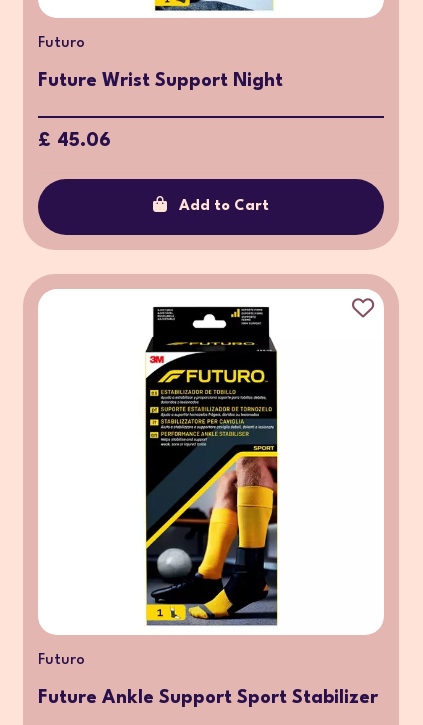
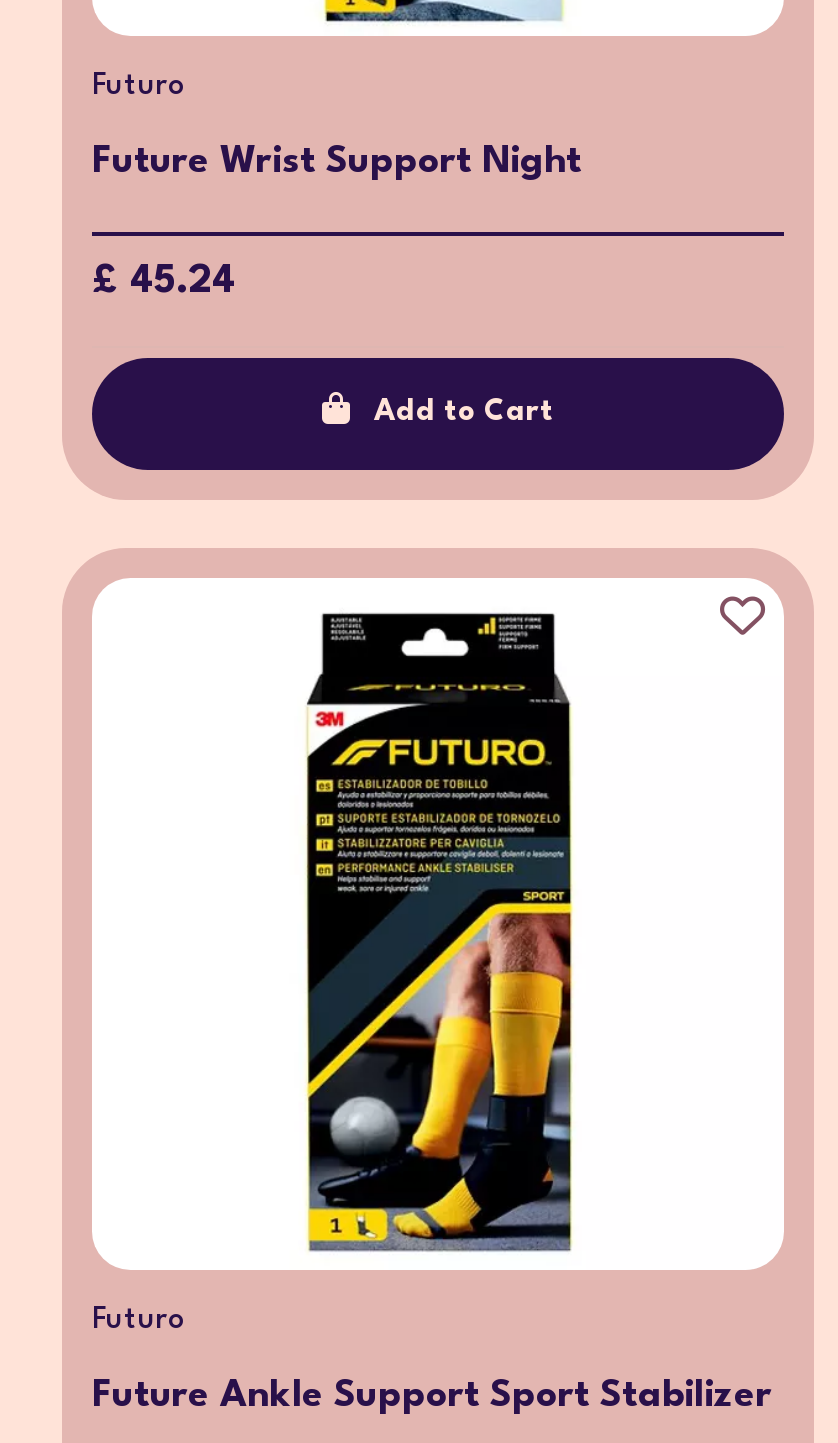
[38,130,111,150] £ 45.06 -> [92,261,236,301] £ 45.24

